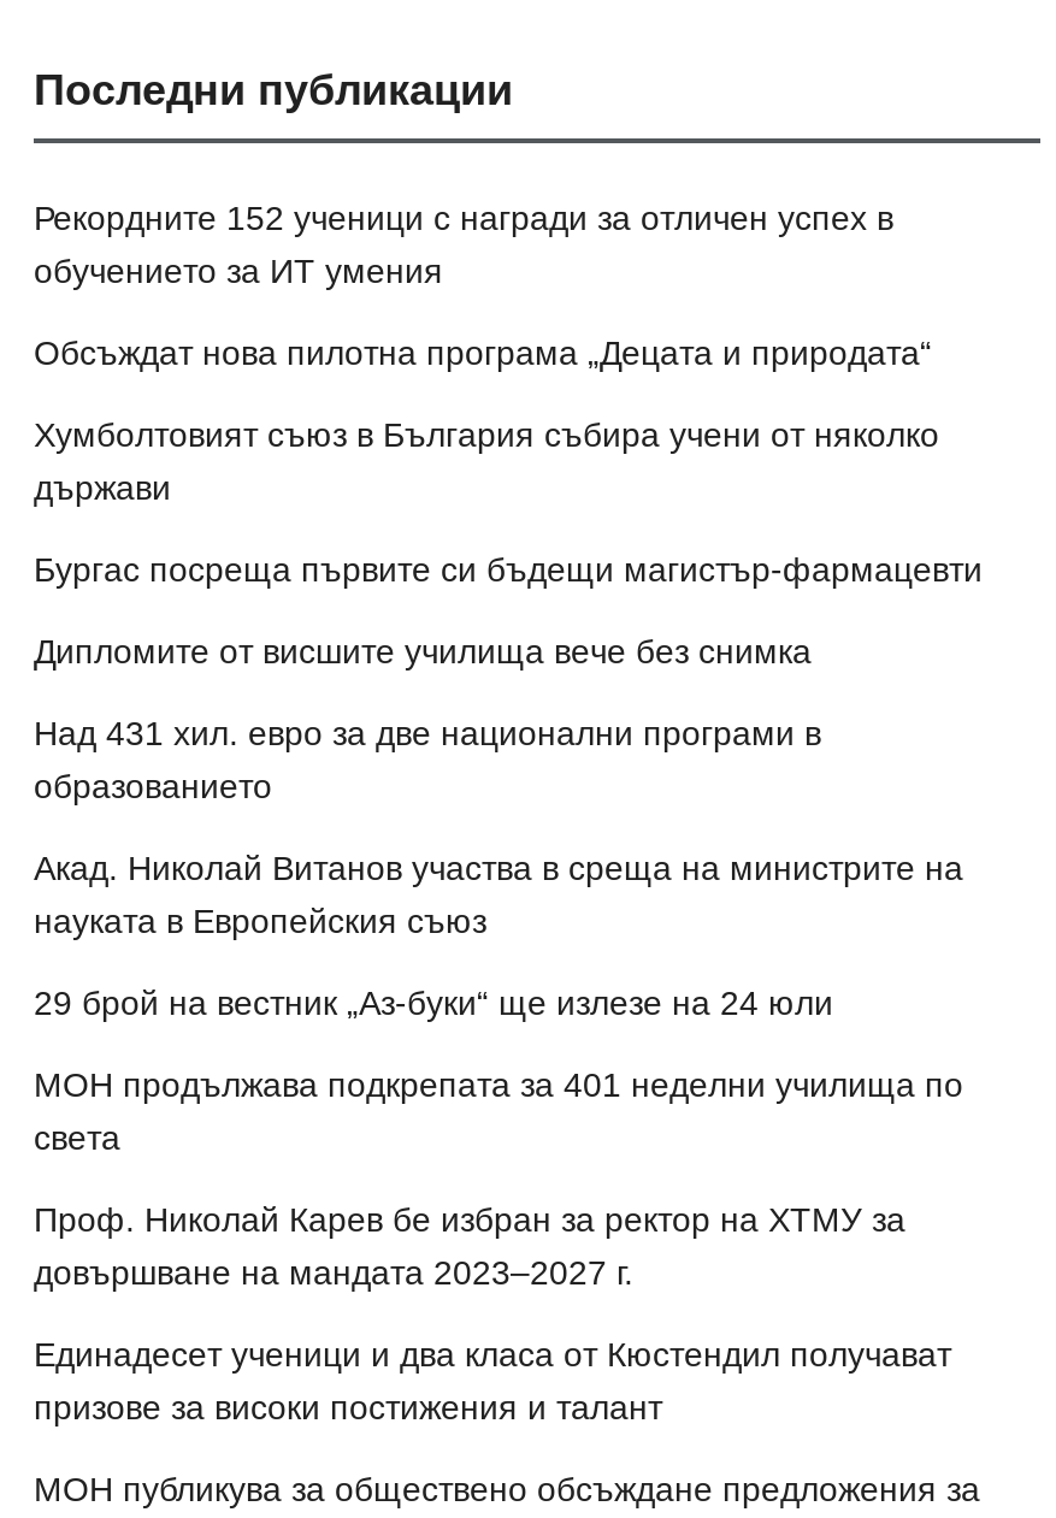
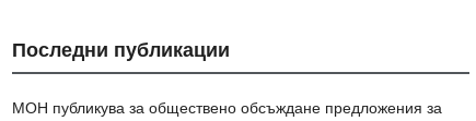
[34,199,983,1427] Рекордните 152 ученици с награди за отличен успех в | обучението за ИТ умения | Обсъждат нова пилотна програма „Децата и природата“ | Хумболтовият съюз в България събира учени от няколко | държави | Бургас посреща първите си бъдещи магистър-фармацевти | Дипломите от висшите училища вече без снимка | Над 431 хил. евро за две национални програми в | образованието | Акад. Николай Витанов участва в среща на министрите на | науката в Европейския съюз | 29 брой на вестник „Аз-буки“ ще излезе на 24 юли | МОН продължава подкрепата за 401 неделни училища по | света | Проф. Николай Карев бе избран за ректор на ХТМУ за | довършване на мандата 2023–2027 г. | Единадесет ученици и два класа от Кюстендил получават | призове за високи постижения и талант -> none

